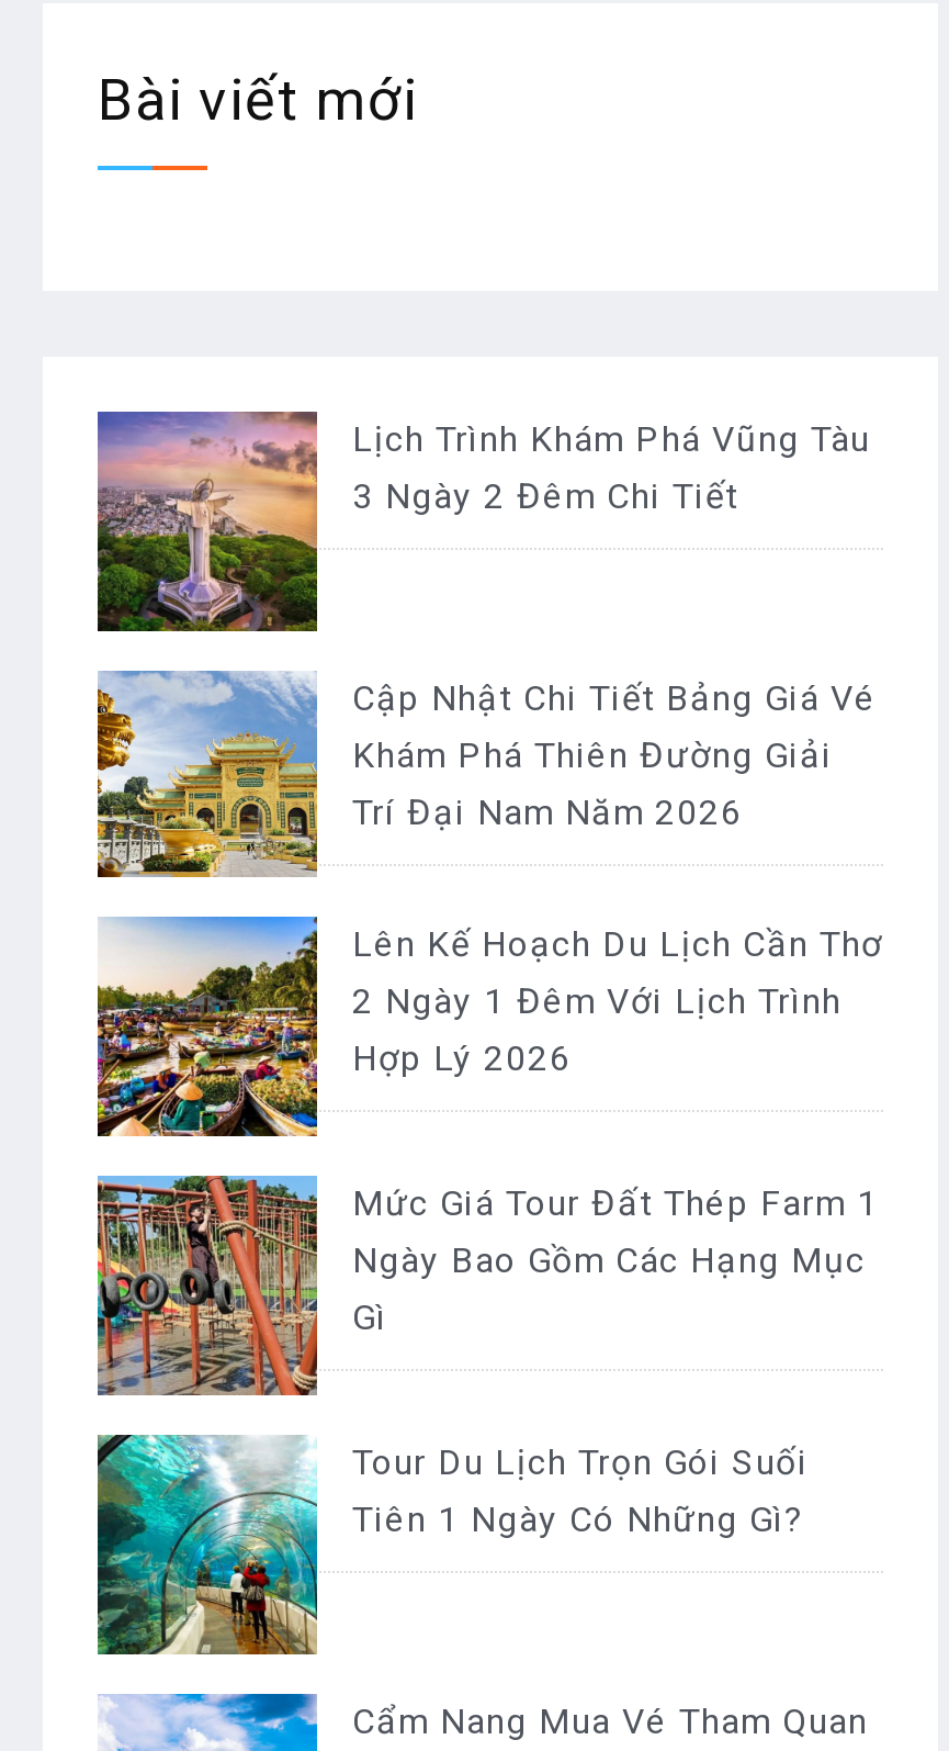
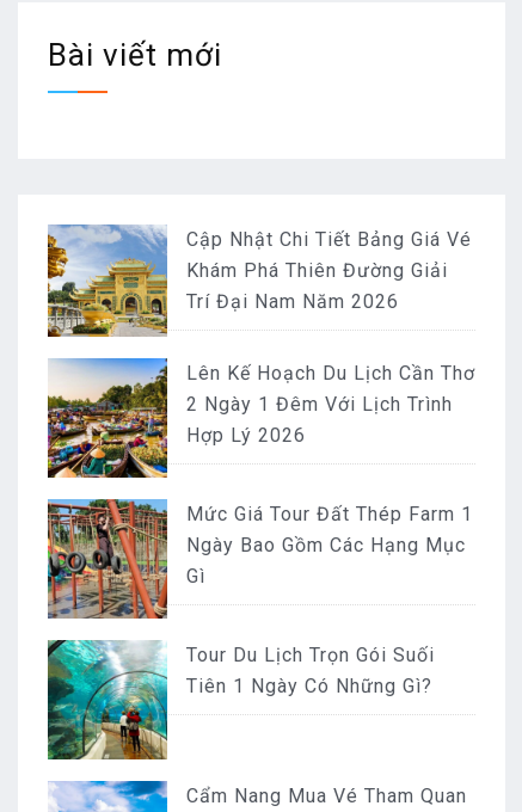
[95,409,870,633] [image] | Lịch Trình Khám Phá Vũng Tàu | 3 Ngày 2 Đêm Chi Tiết -> none

